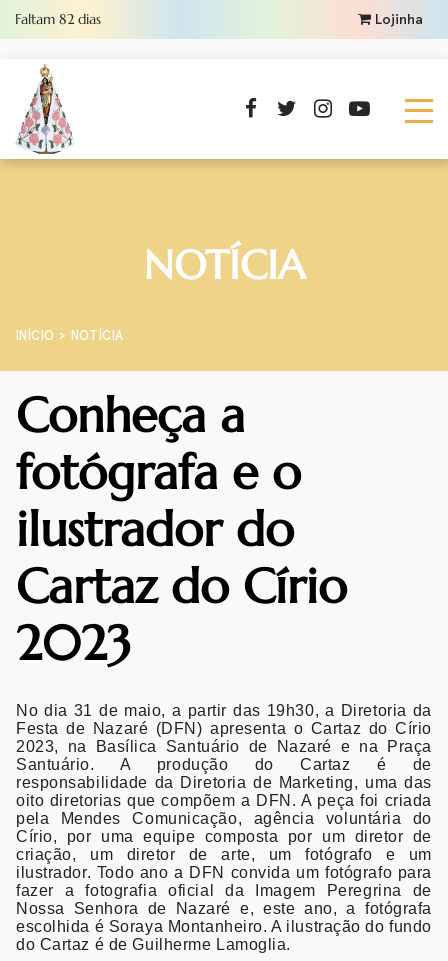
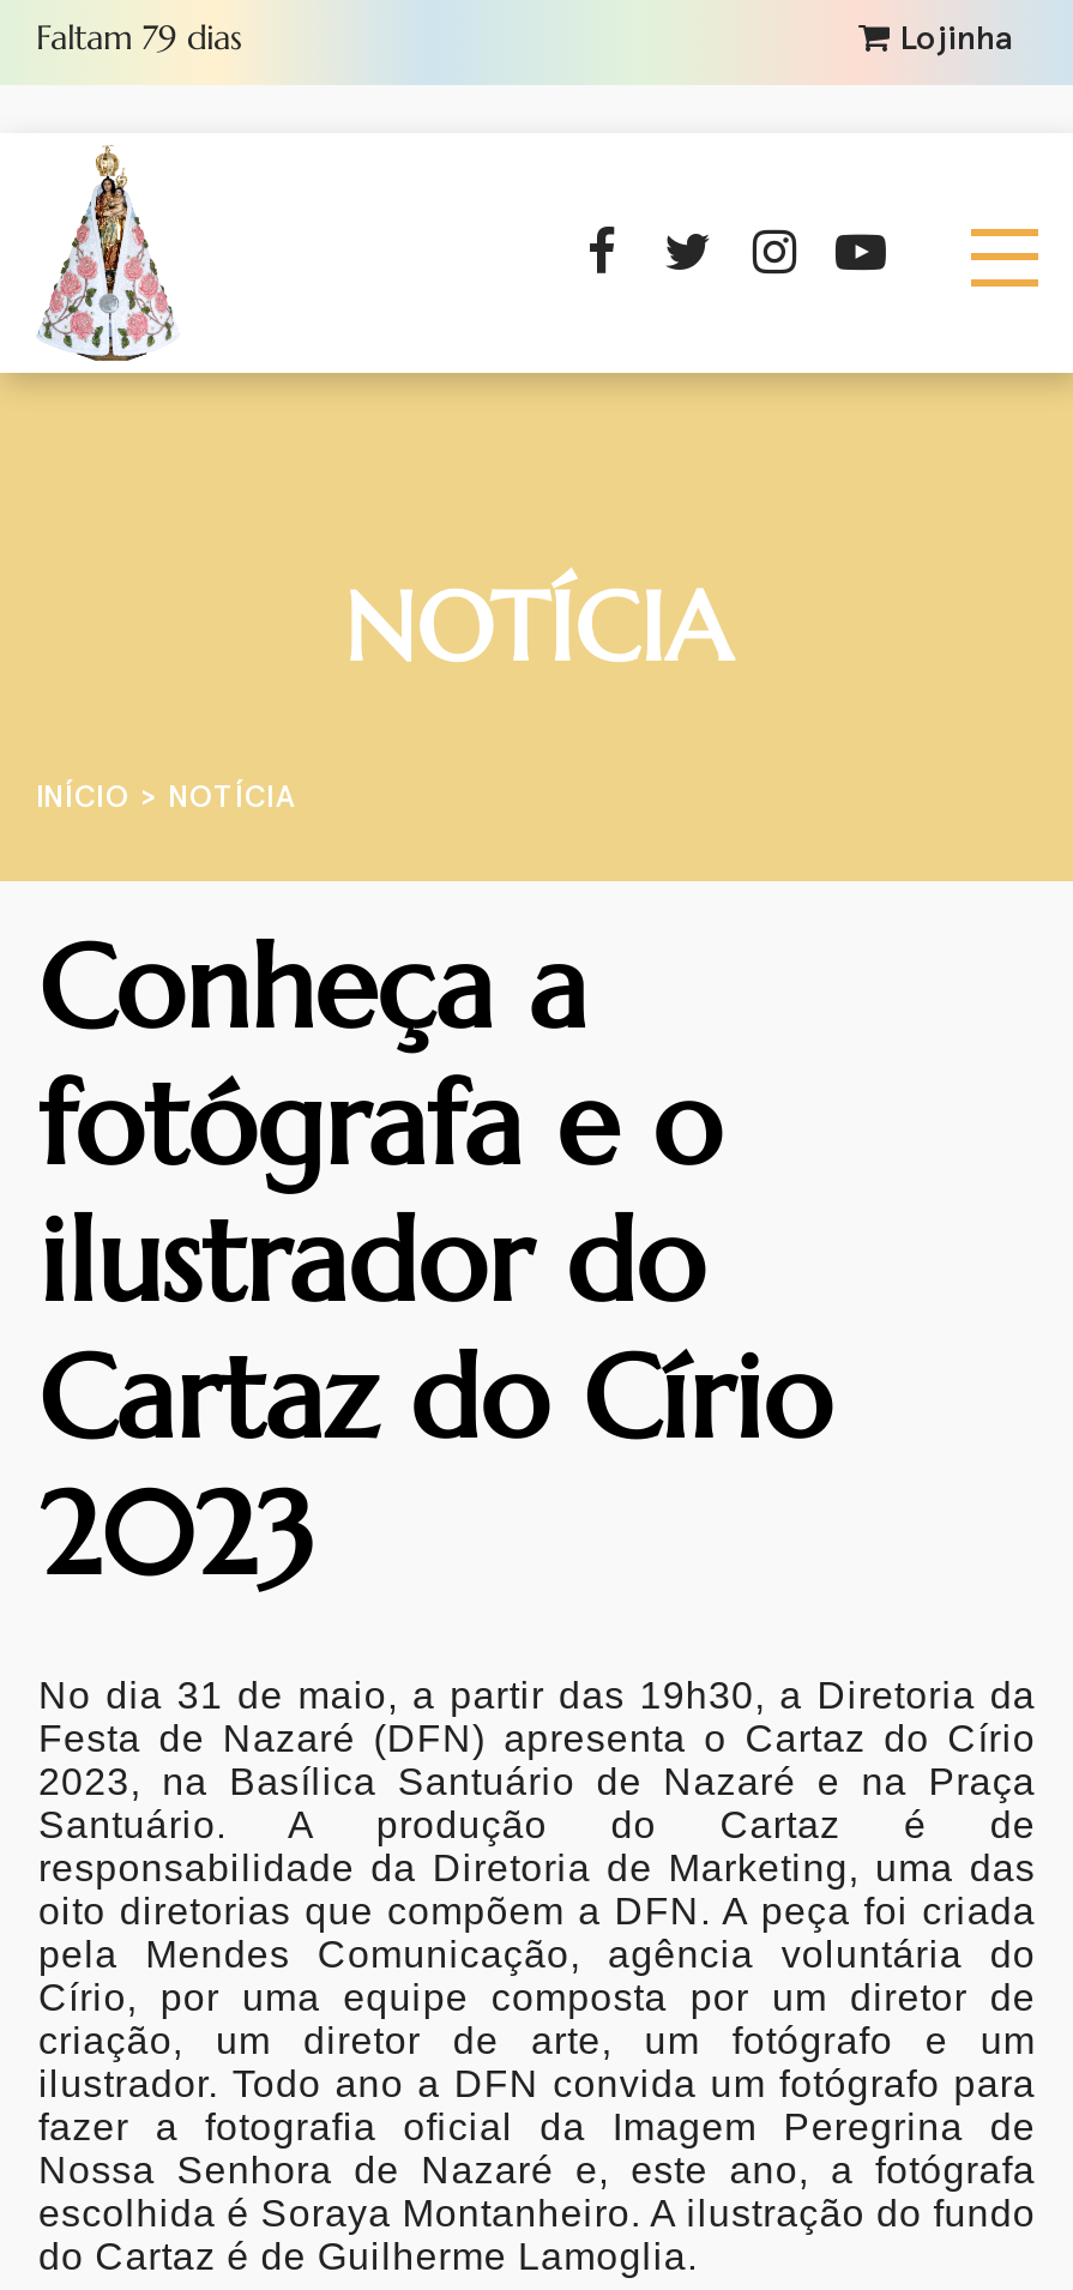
[15,9,101,27] Faltam 82 dias -> [36,14,242,58] Faltam 79 dias

